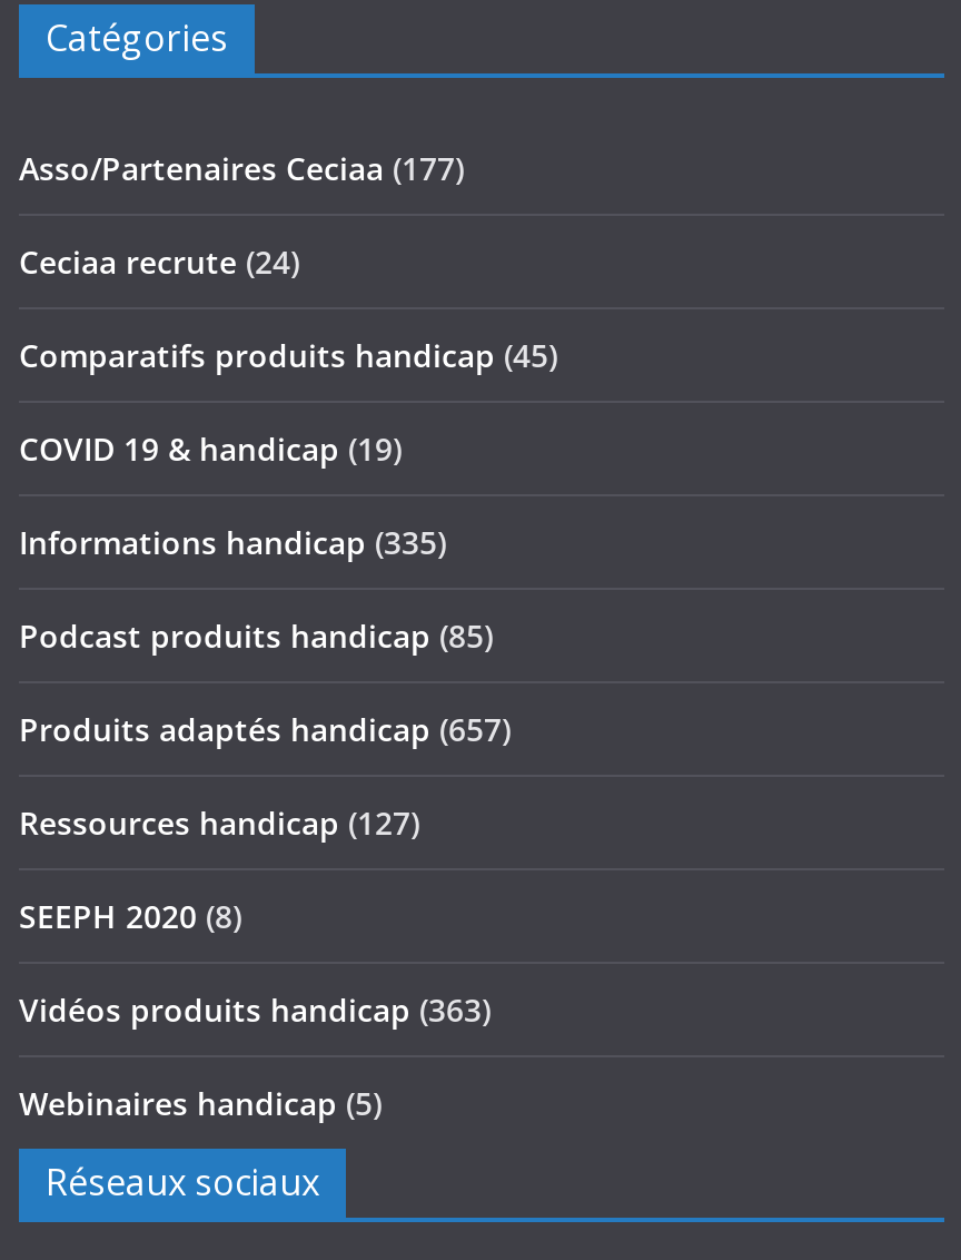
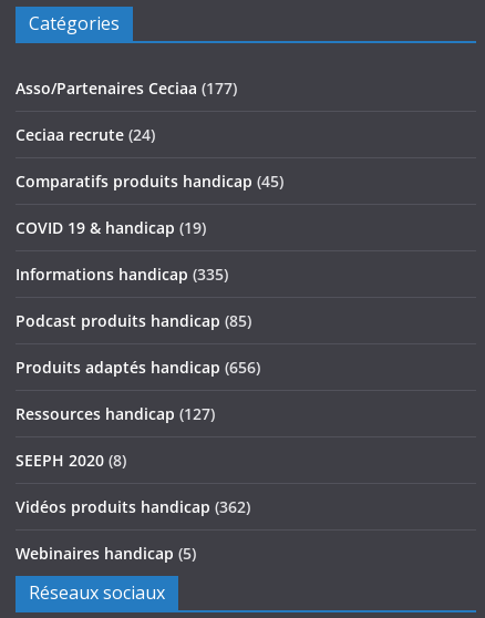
[19,709,511,751] Produits adaptés handicap (657) -> [16,357,260,378] Produits adaptés handicap (656)
[19,989,491,1031] Vidéos produits handicap (363) -> [16,497,250,518] Vidéos produits handicap (362)

